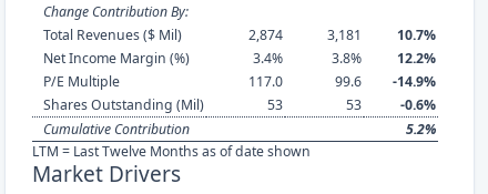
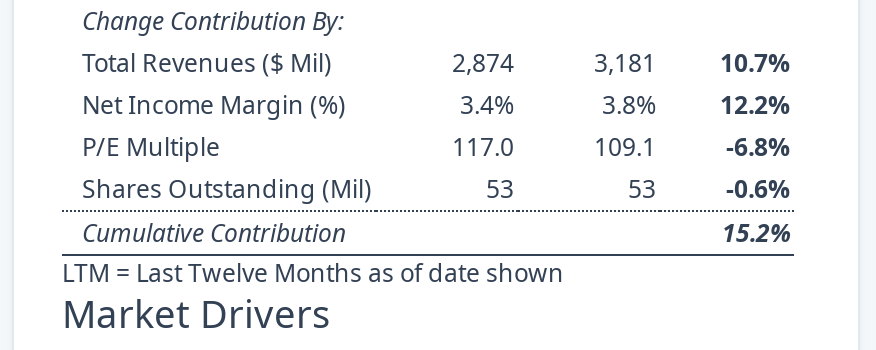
[335,72,362,91] 99.6 -> [594,130,656,164] 109.1
[393,72,436,91] -14.9% -> [726,130,790,164] -6.8%
[406,120,436,139] 5.2% -> [722,216,790,250] 15.2%

